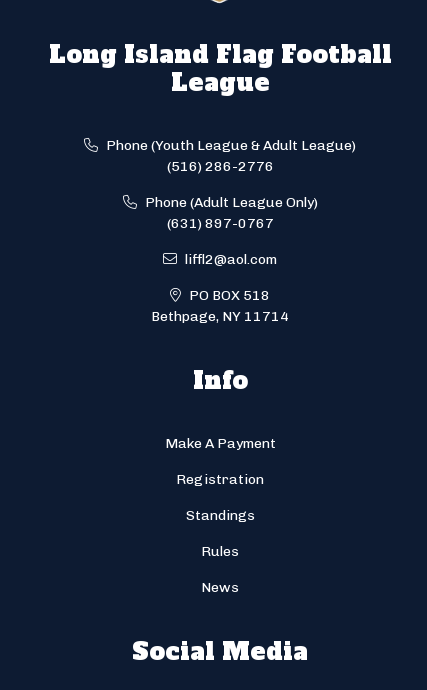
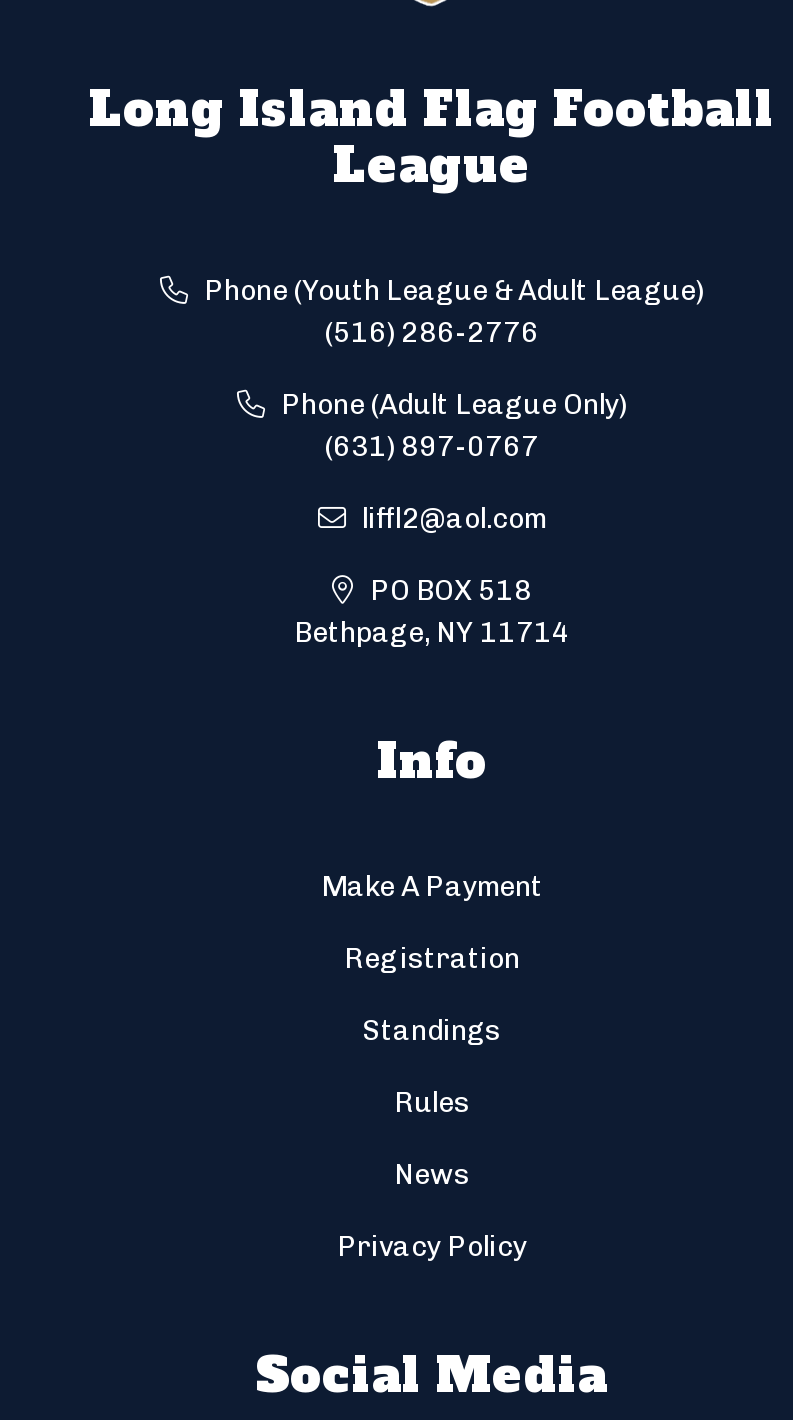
none -> [337,1231,527,1265] Privacy Policy

